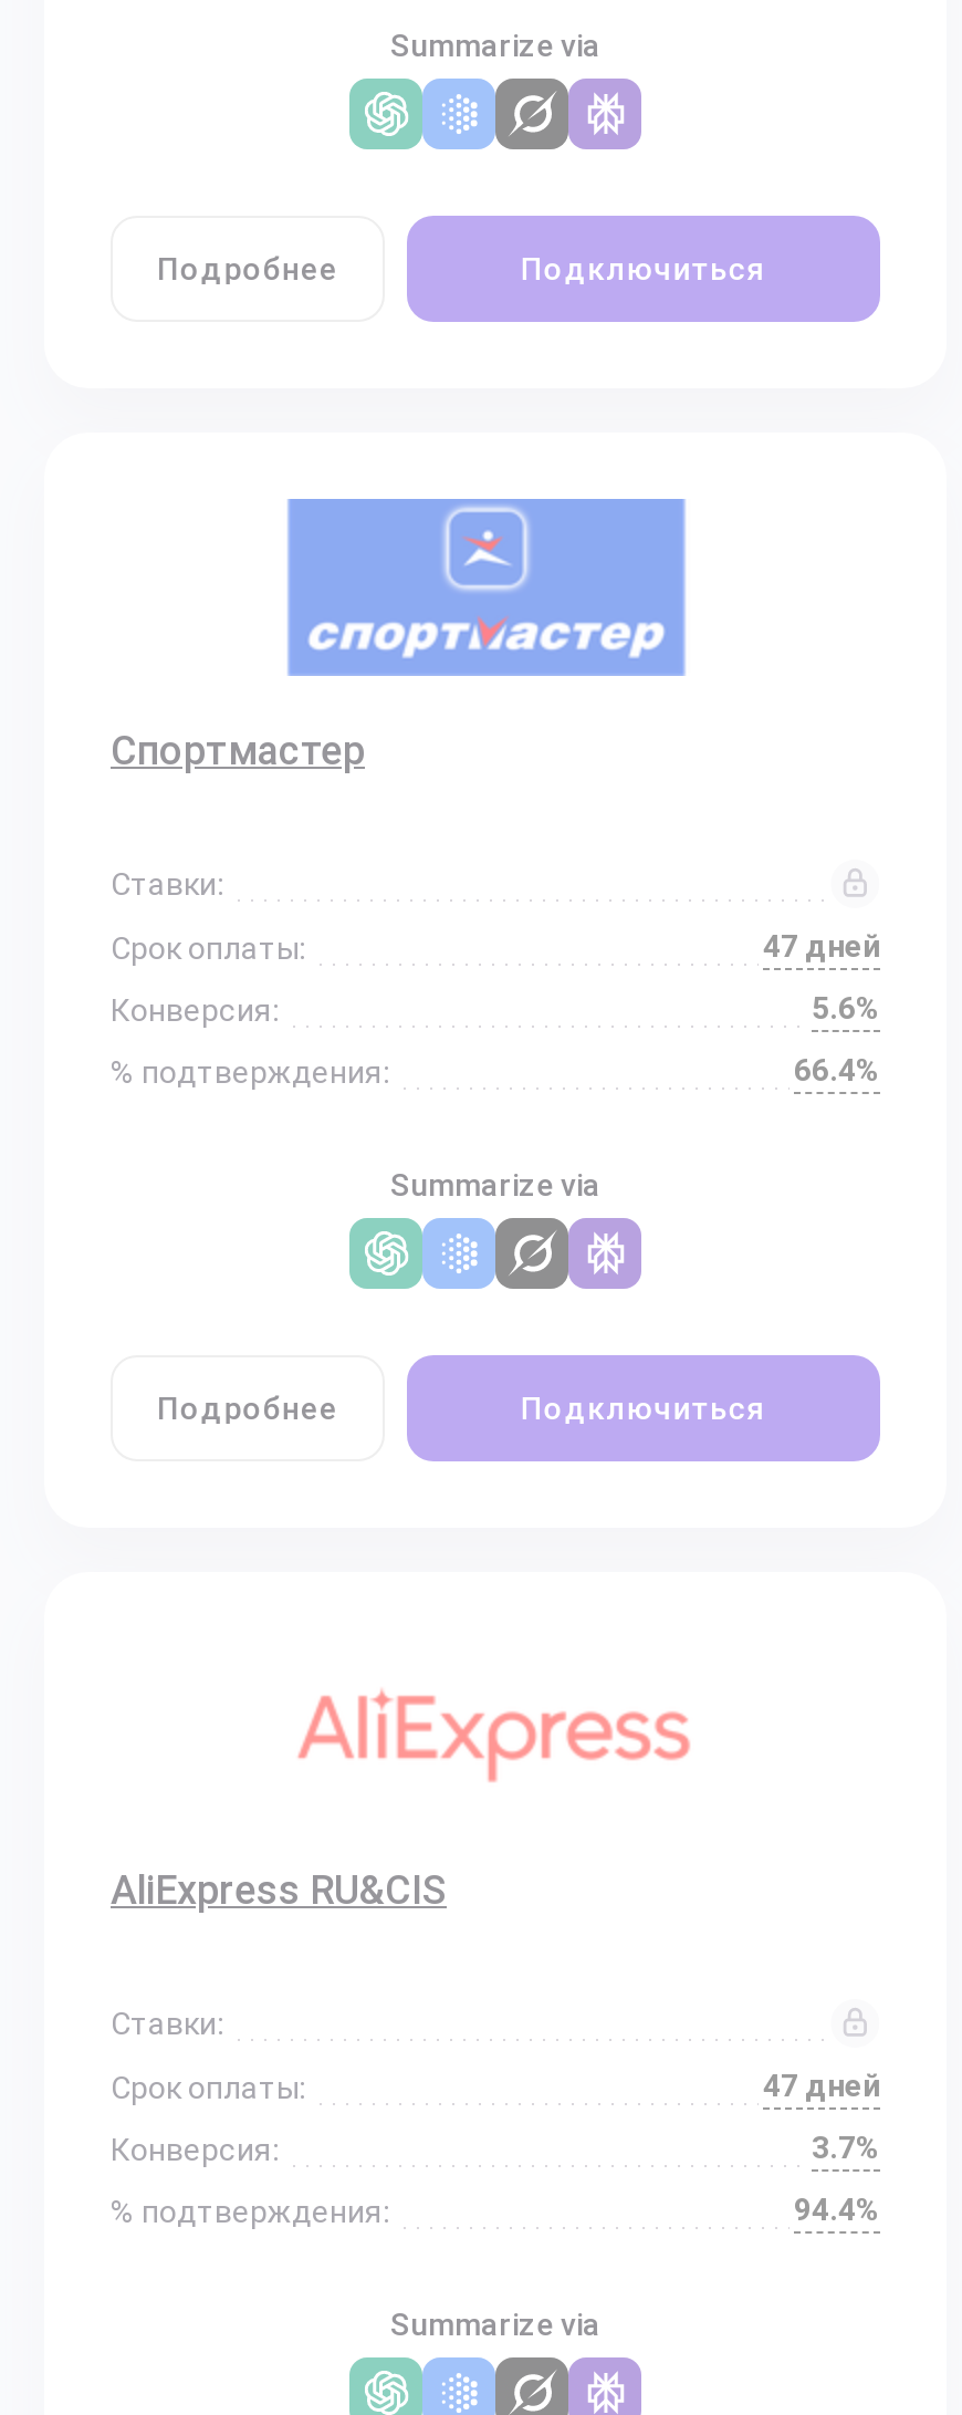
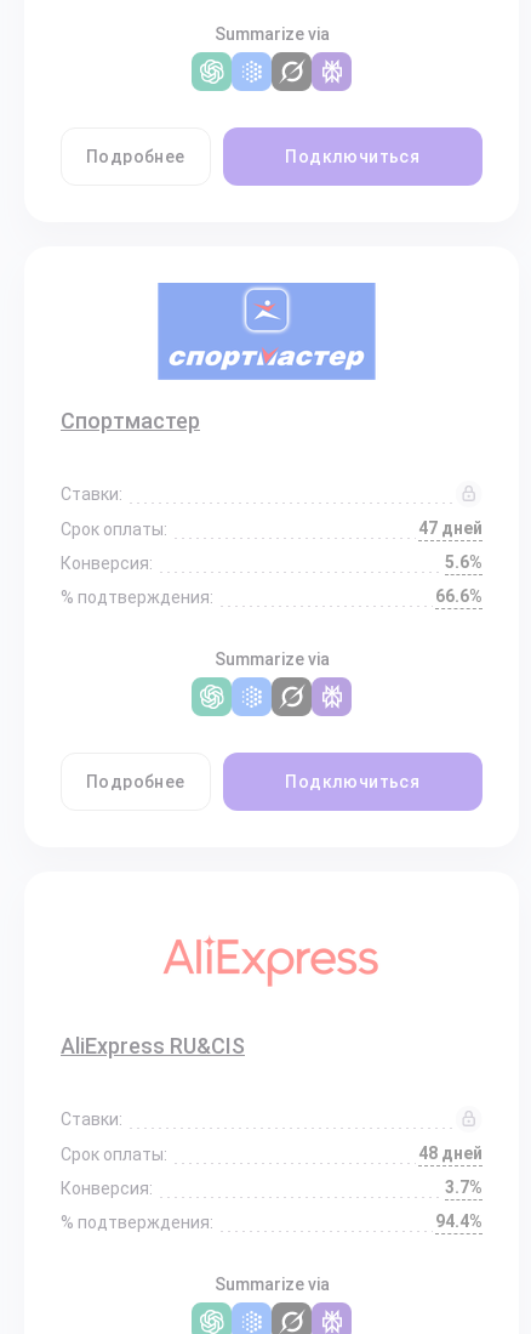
[794,1052,880,1087] 66.4% -> [435,586,483,606] 66.6%
[763,2068,880,2103] 47 дней -> [418,1143,483,1163] 48 дней

